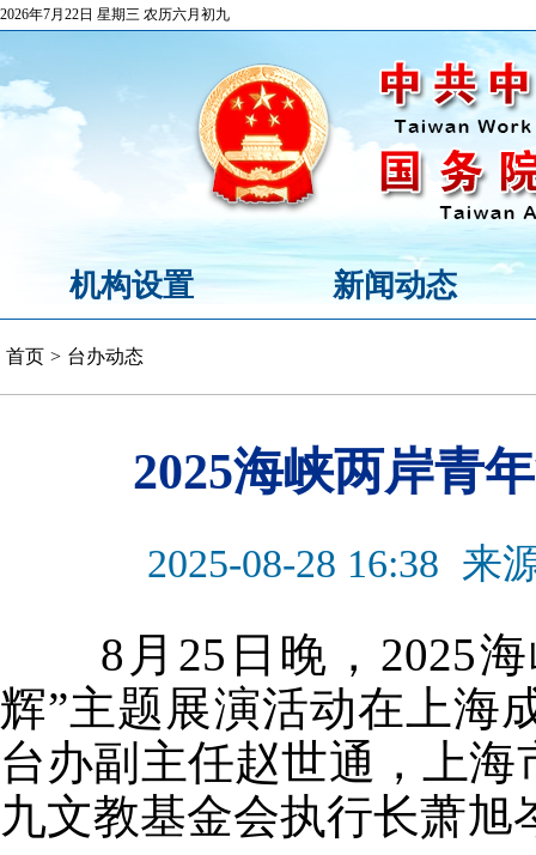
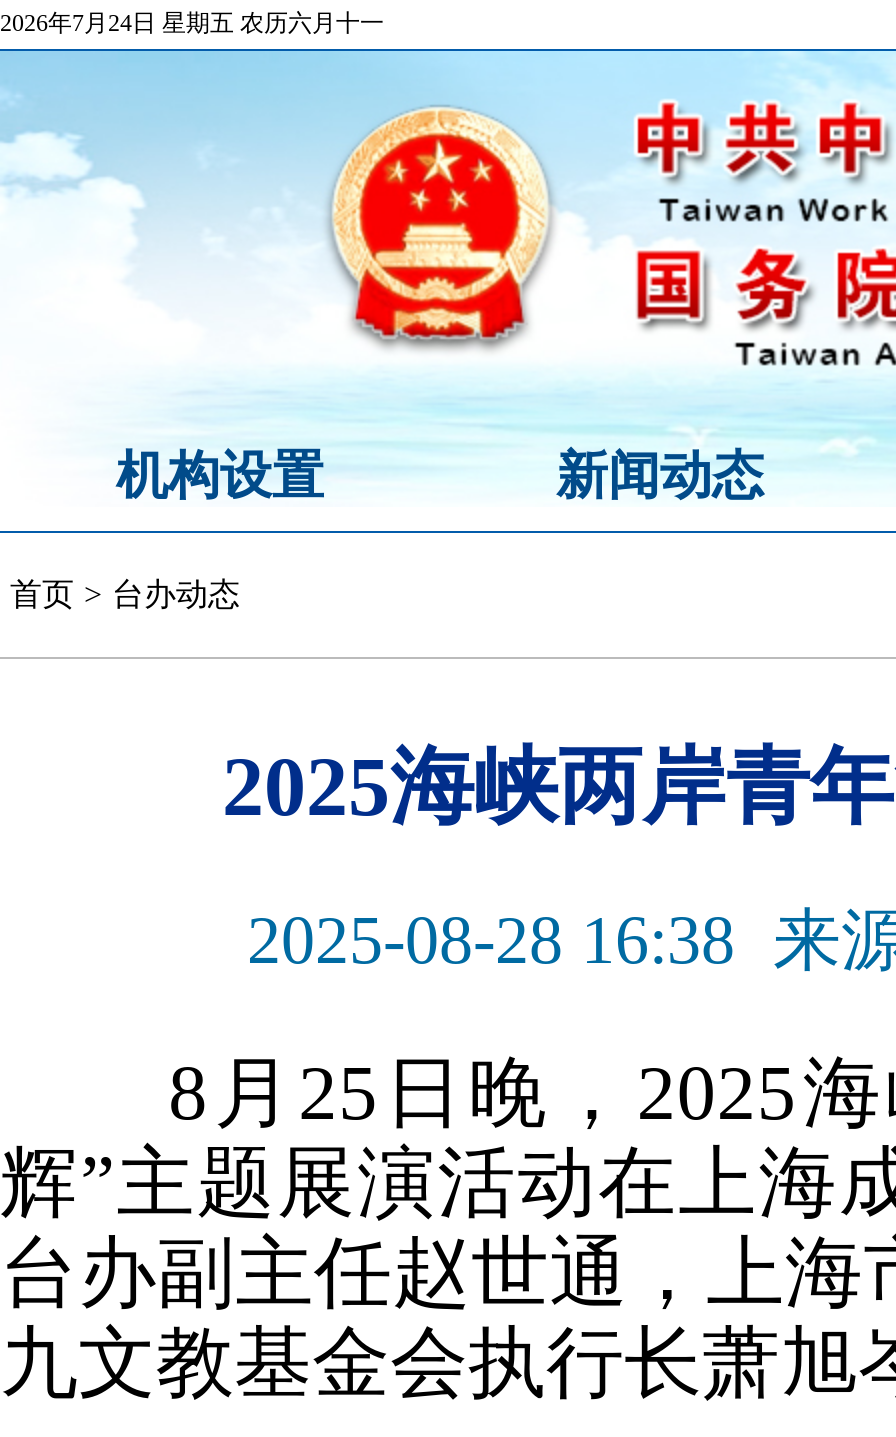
[0,6,230,23] 2026年7月22日 星期三 农历六月初九 -> [0,9,384,37] 2026年7月24日 星期五 农历六月十一

